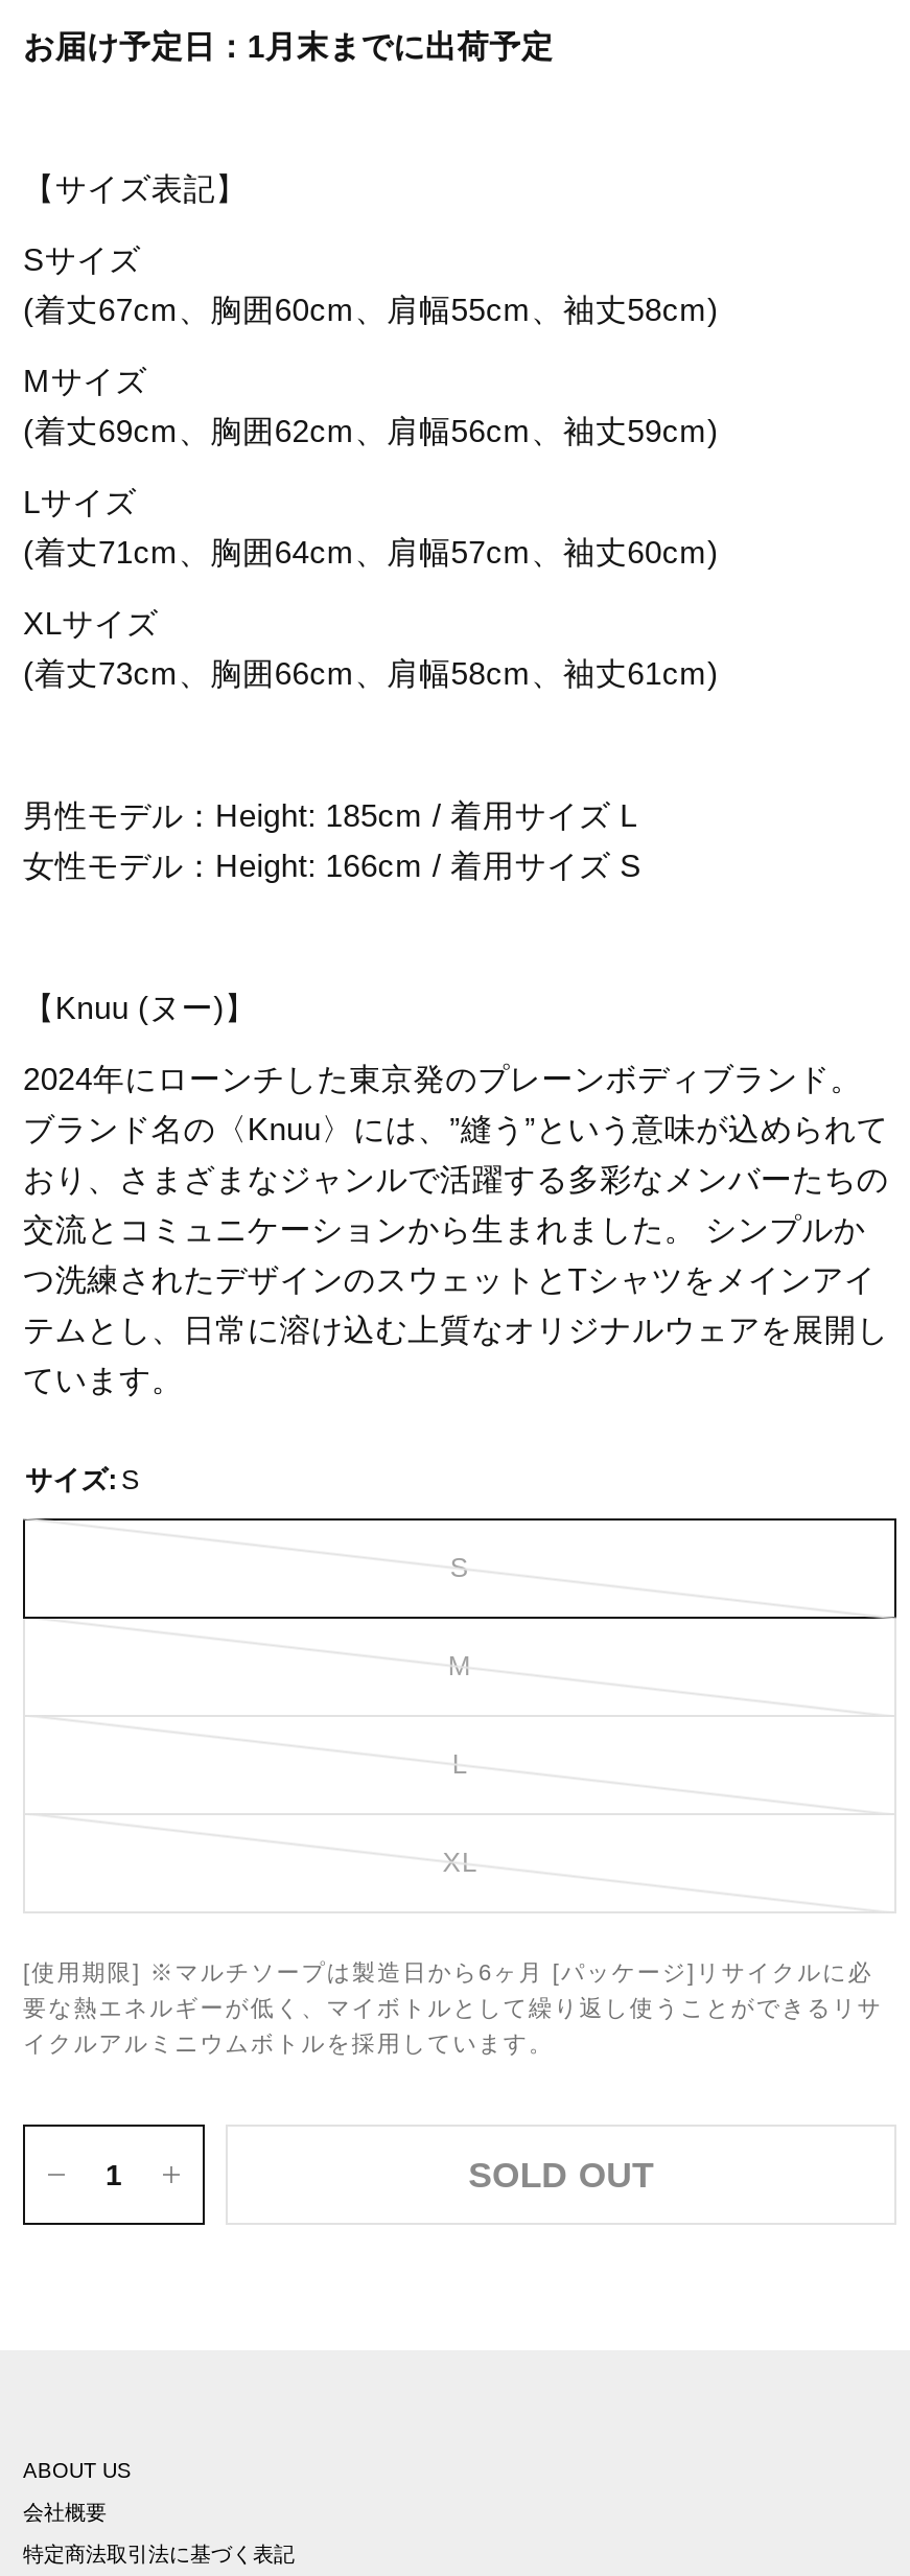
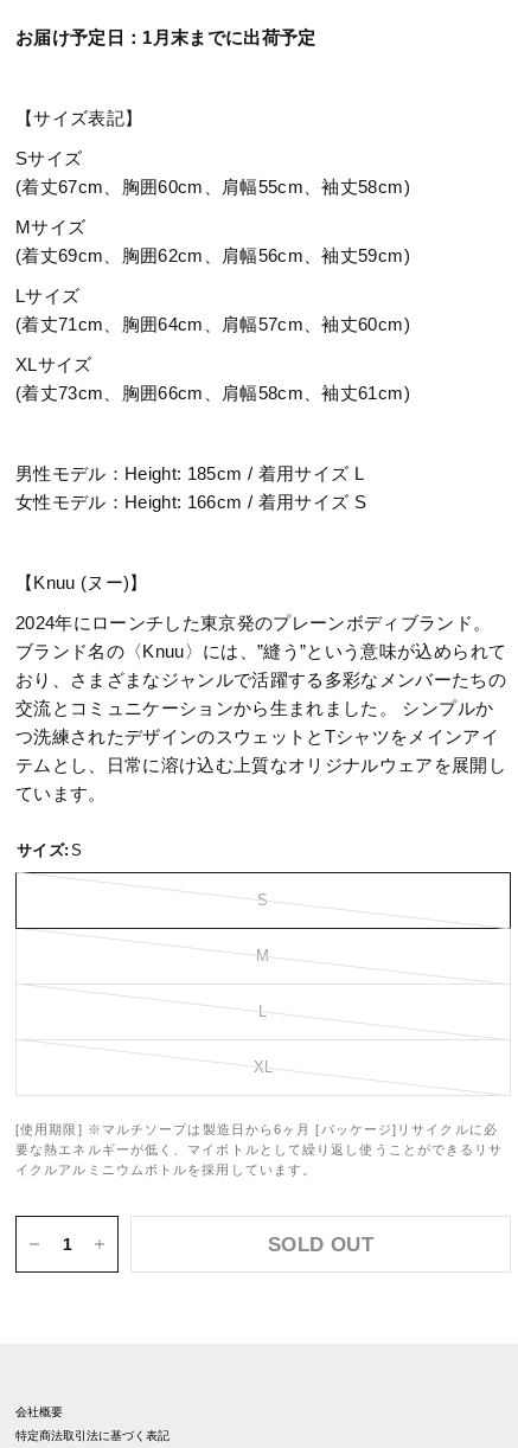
[23,2460,132,2483] ABOUT US -> none

